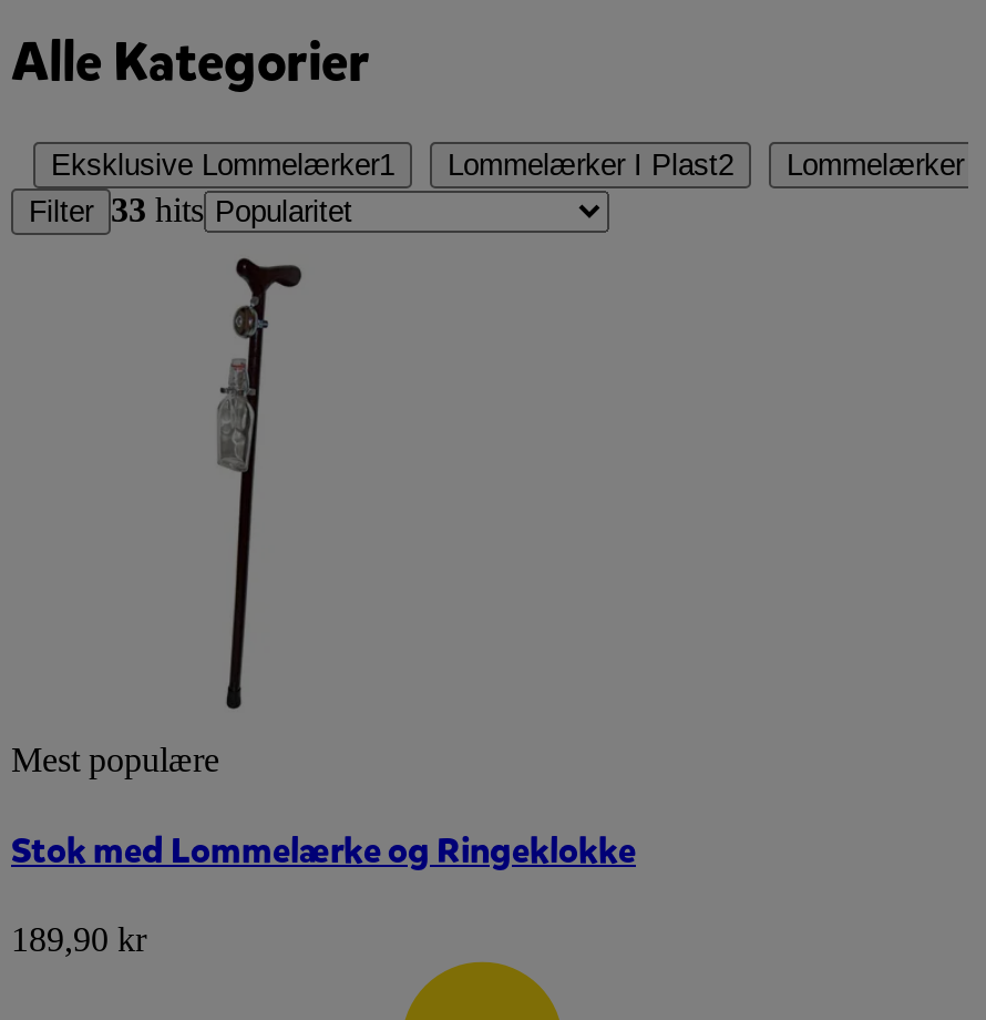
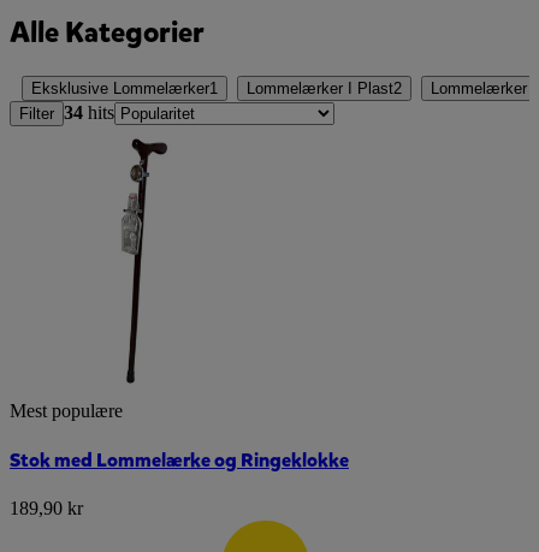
[29,190,204,228] Filter 33hits -> [19,102,114,122] Filter 34hits

